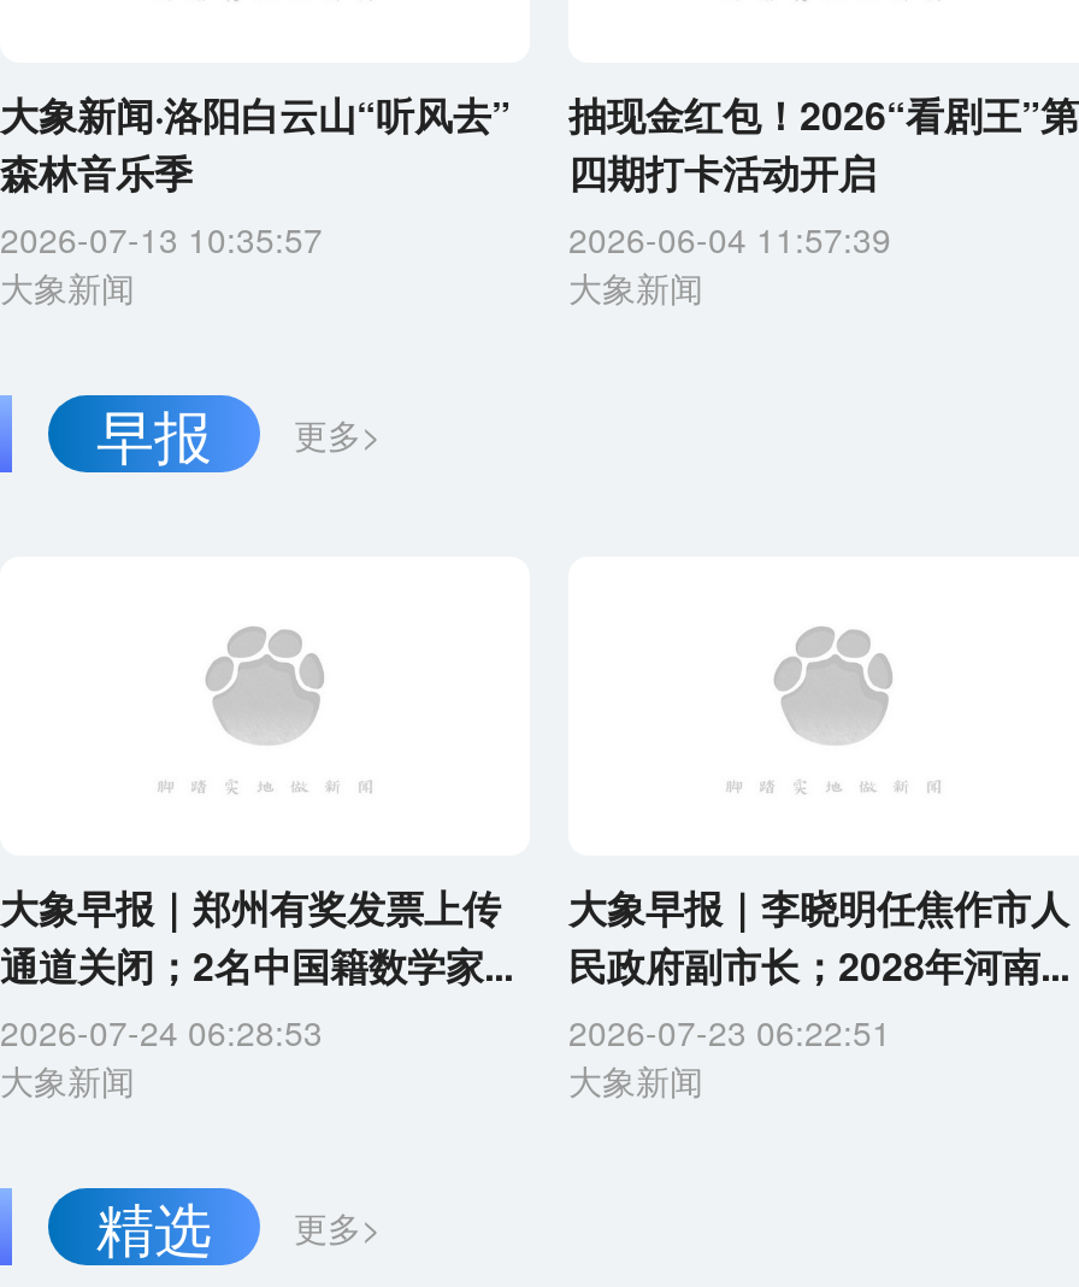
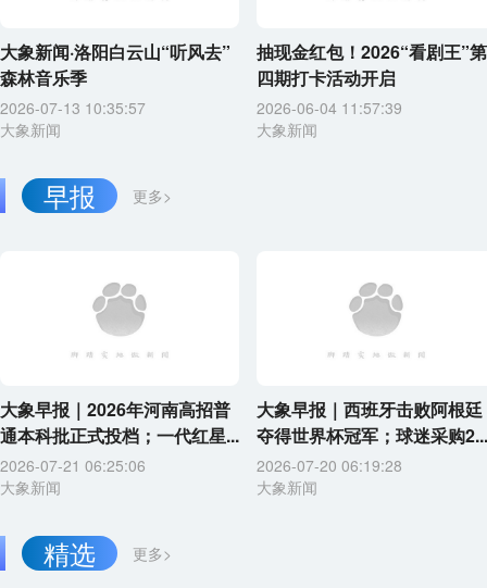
[0,880,513,1056] 大象早报｜郑州有奖发票上传 | 通道关闭；2名中国籍数学家... | 2026-07-24 06:28:53 -> [0,397,239,476] 大象早报｜2026年河南高招普 | 通本科批正式投档；一代红星... | 2026-07-21 06:25:06
[568,880,1069,1056] 大象早报｜李晓明任焦作市人 | 民政府副市长；2028年河南... | 2026-07-23 06:22:51 -> [257,397,487,476] 大象早报｜西班牙击败阿根廷 | 夺得世界杯冠军；球迷采购2... | 2026-07-20 06:19:28

